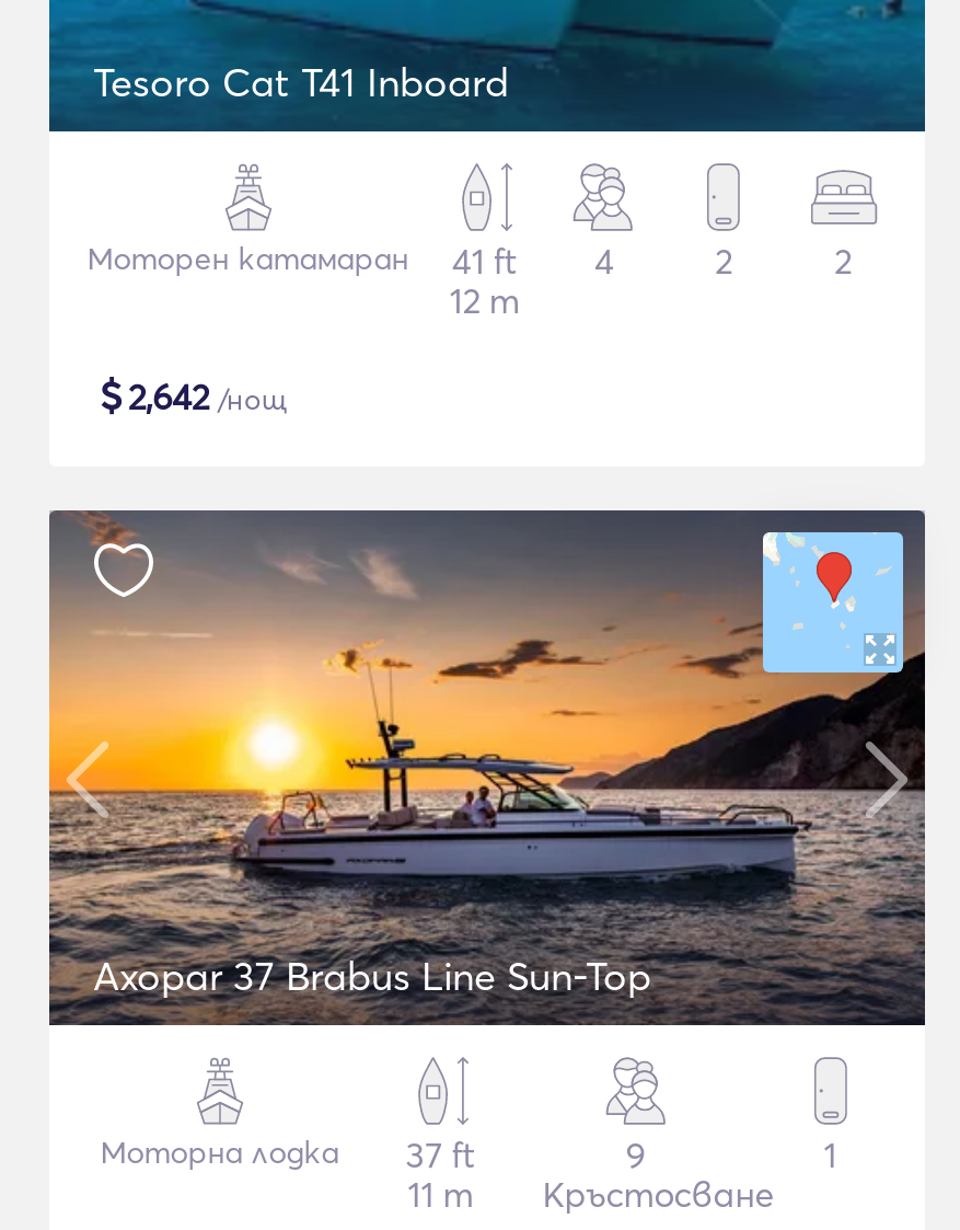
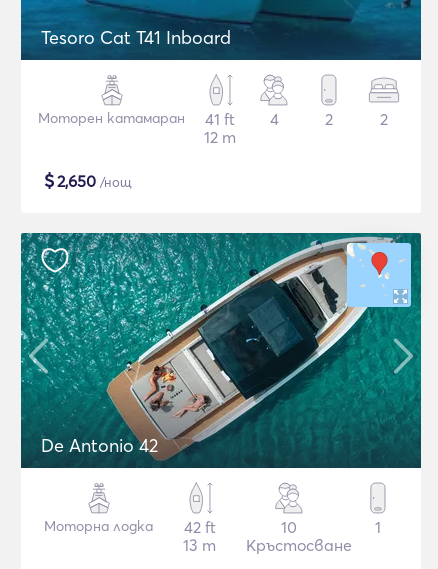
[100,370,288,421] $2,642 /нощ -> [44,169,132,192] $2,650 /нощ
[47,508,927,1025] [image] | Axopar 37 Brabus Line Sun-Top -> [20,232,422,468] [image] | De Antonio 42
[100,1133,476,1176] Моторна лодка 37 ft -> [44,517,216,537] Моторна лодка 42 ft
[625,1133,645,1176] 9 -> [281,517,297,537] 10
[408,1172,774,1216] 11 m Кръстосване -> [183,535,352,555] 13 m Кръстосване

